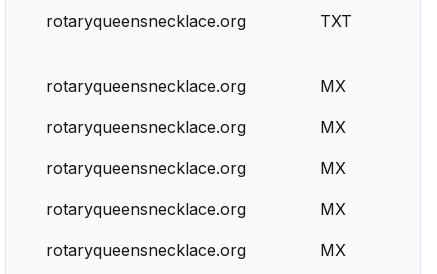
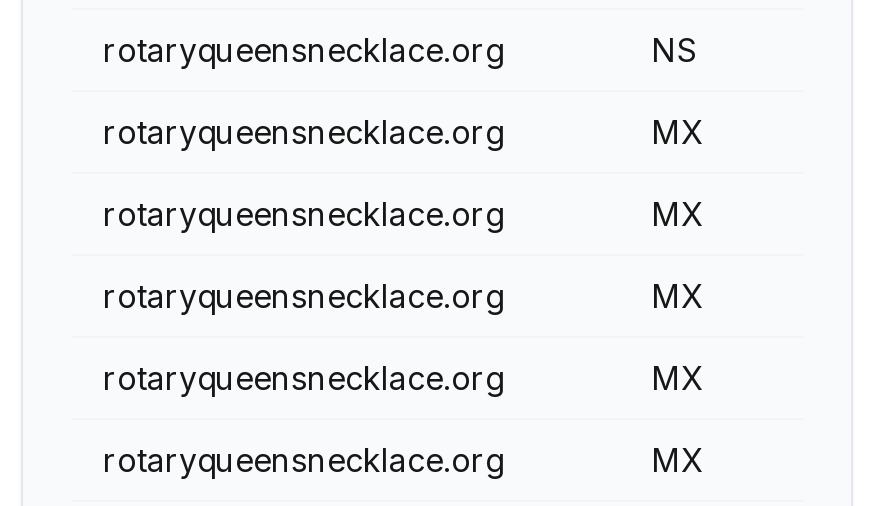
[320,11,352,31] TXT -> [651,30,699,70] NS

